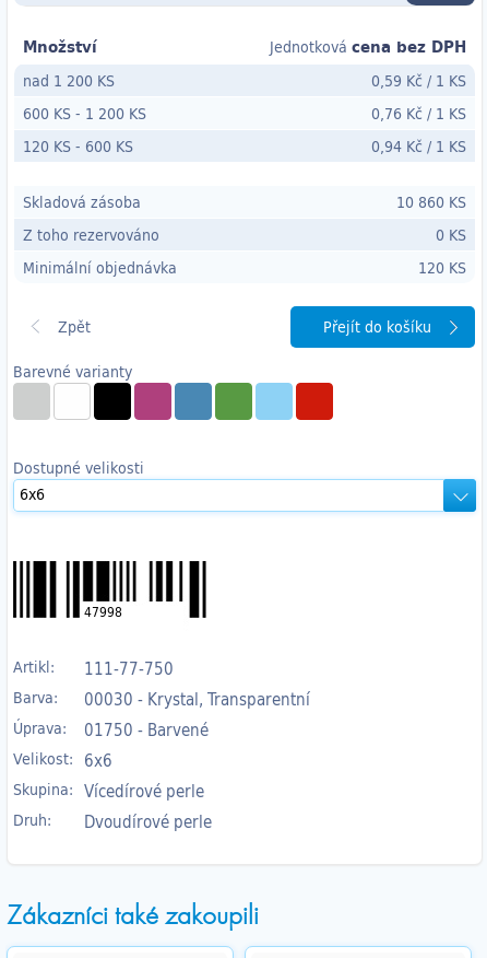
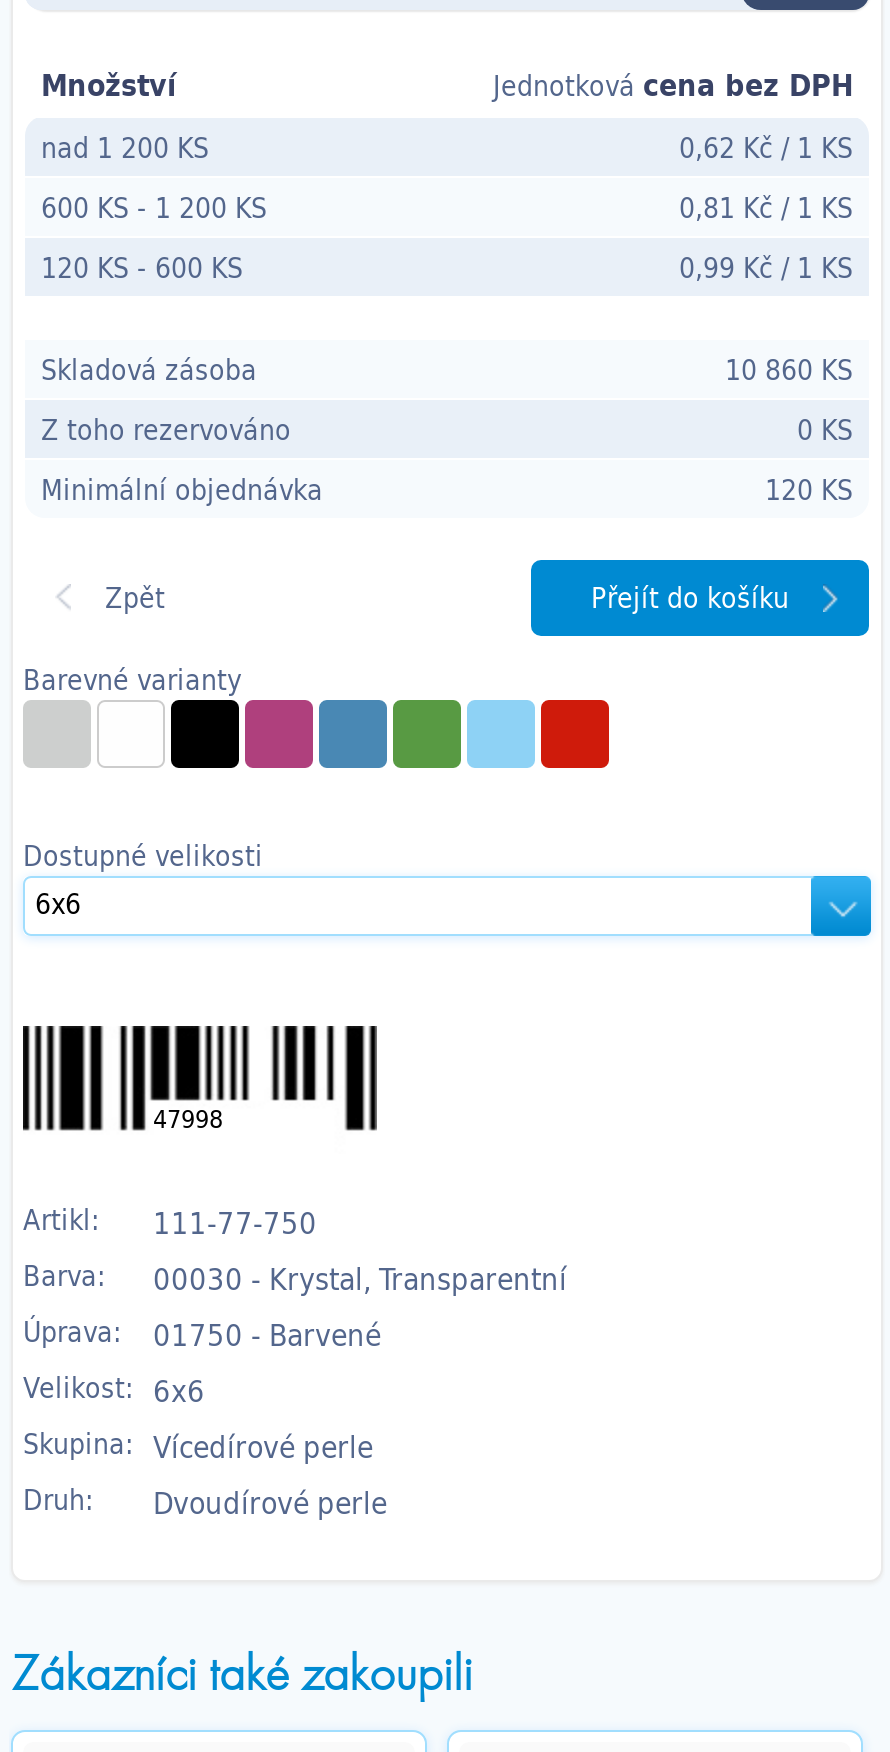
[371,69,466,92] 0,59 Kč / 1 KS -> [679,126,853,168] 0,62 Kč / 1 KS
[371,102,466,125] 0,76 Kč / 1 KS -> [679,186,853,228] 0,81 Kč / 1 KS
[371,135,466,158] 0,94 Kč / 1 KS -> [679,246,853,288] 0,99 Kč / 1 KS

